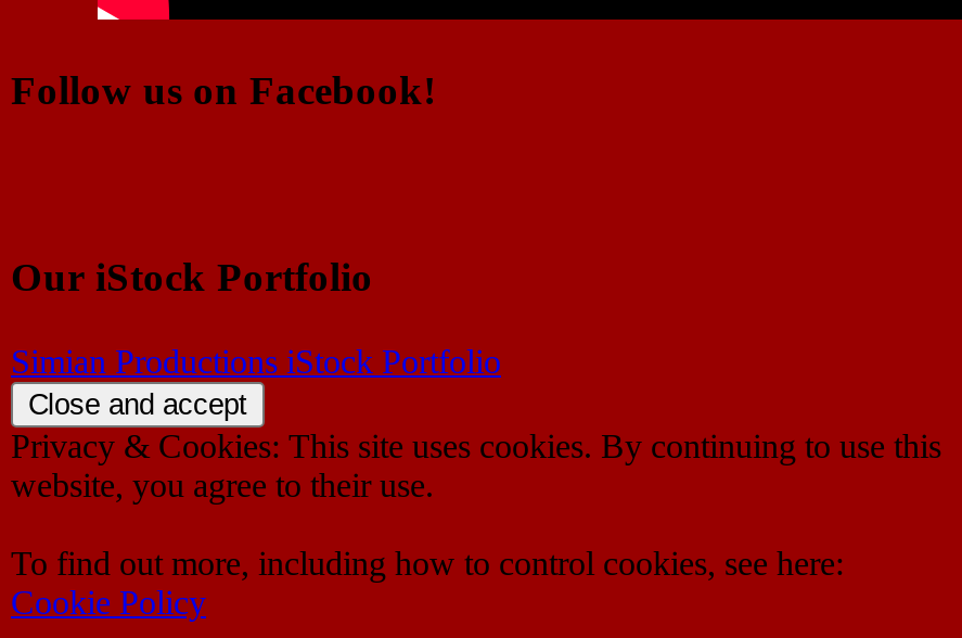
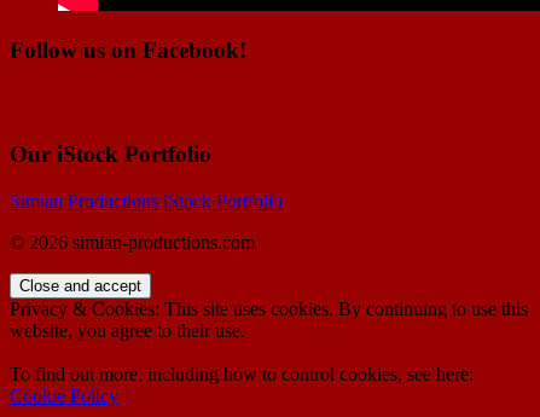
none -> [10,231,255,252] © 2026 simian-productions.com

